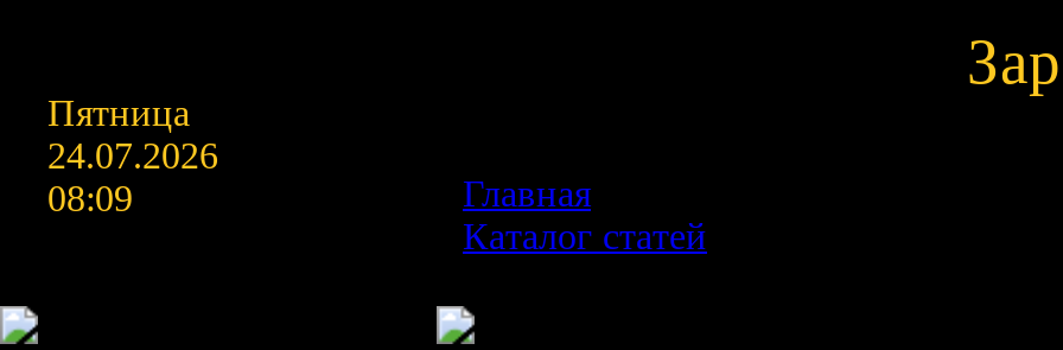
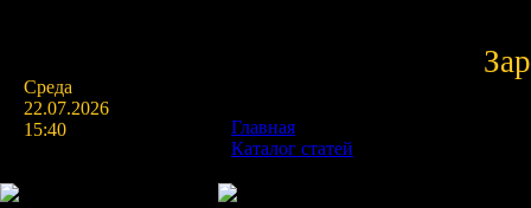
[47,93,218,218] Пятница | 24.07.2026 | 08:09 -> [24,77,109,139] Среда | 22.07.2026 | 15:40

